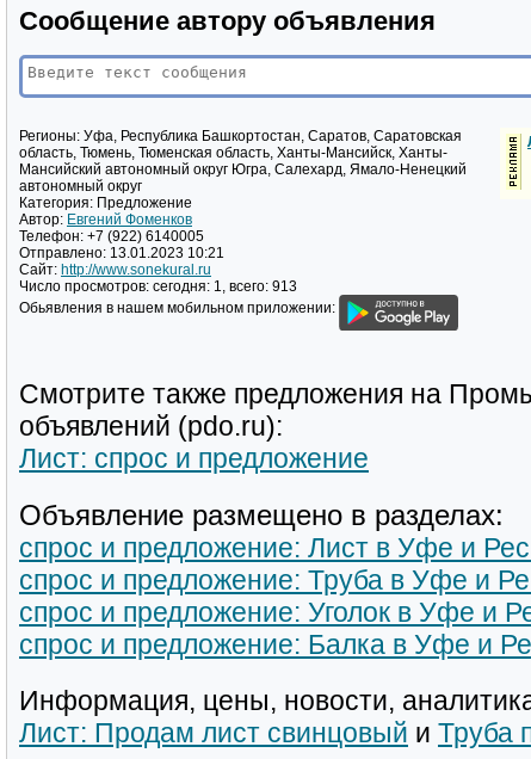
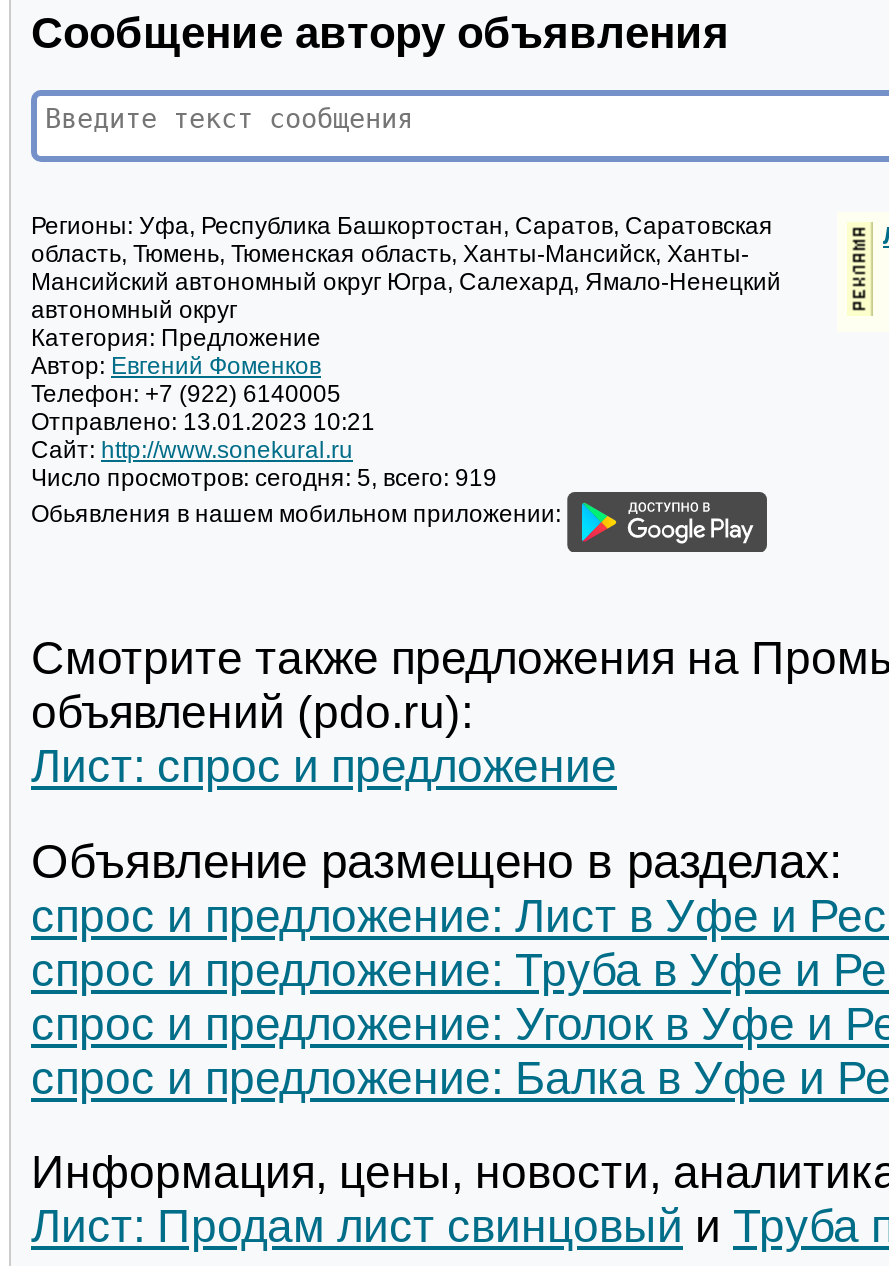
[19,279,297,295] Число просмотров: сегодня: 1, всего: 913 -> [31,465,497,493] Число просмотров: сегодня: 5, всего: 919

